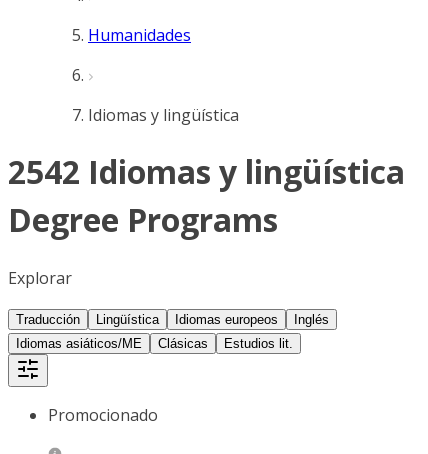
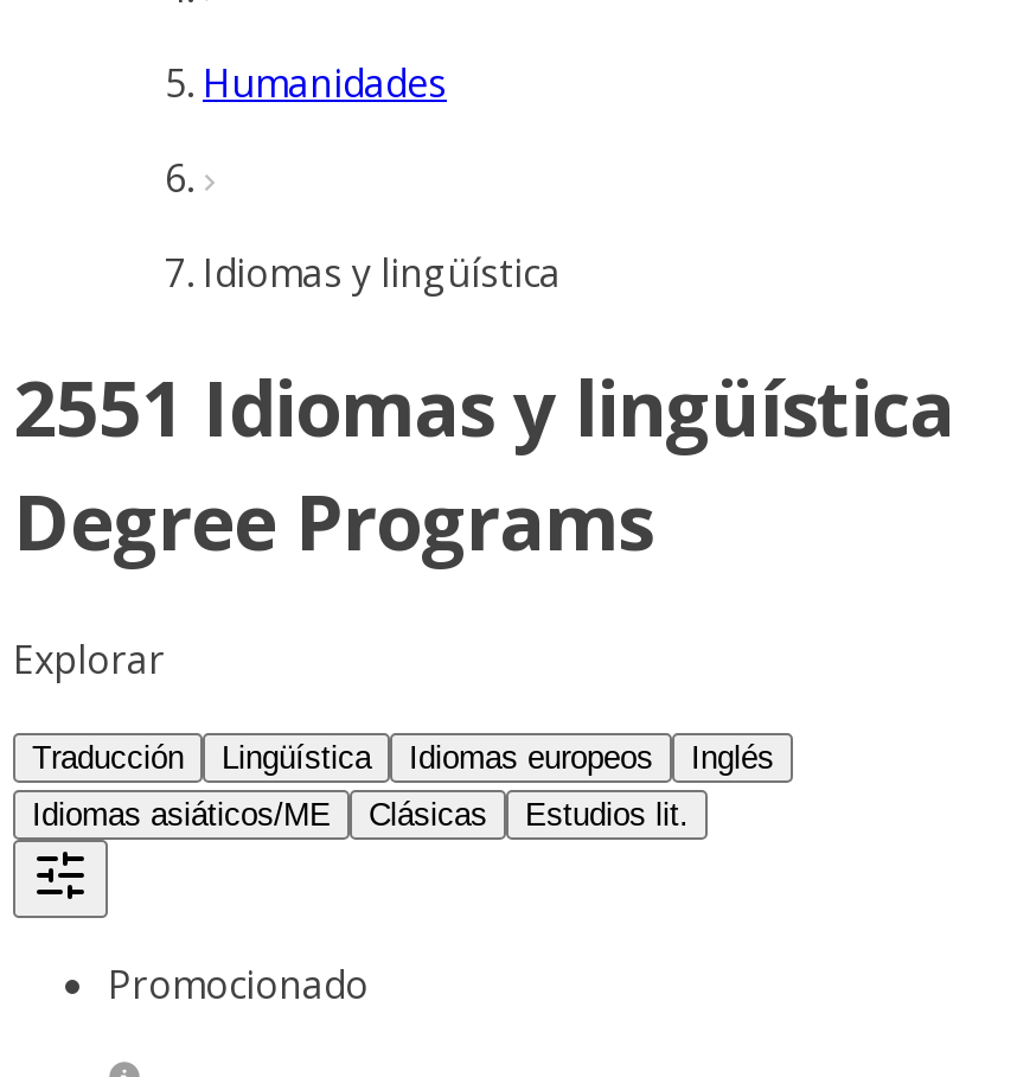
[8,150,405,193] 2542 Idiomas y lingüística -> [13,357,954,459] 2551 Idiomas y lingüística

